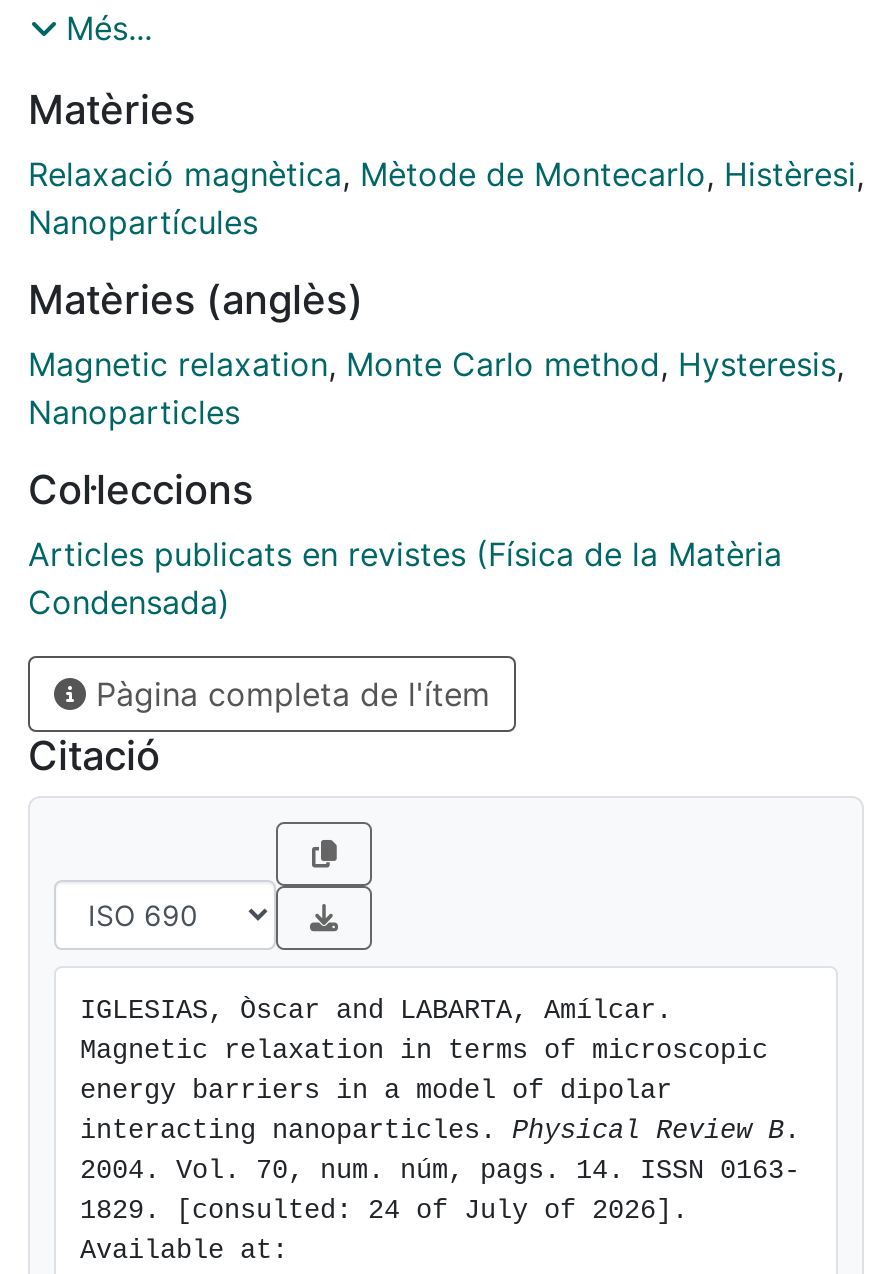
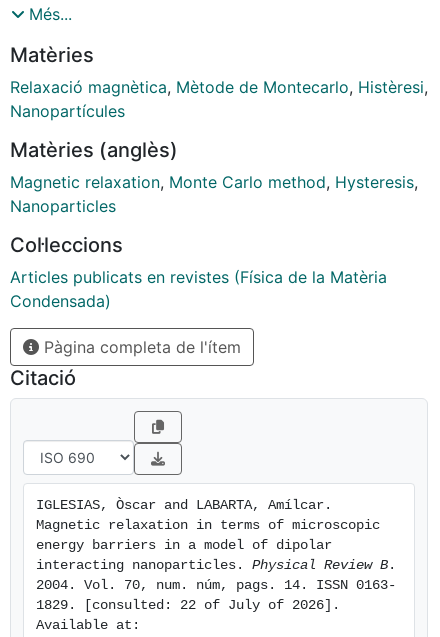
[80,1197,688,1227] 1829. [consulted: 24 of July of 2026]. -> [36,598,340,613] 1829. [consulted: 22 of July of 2026].

